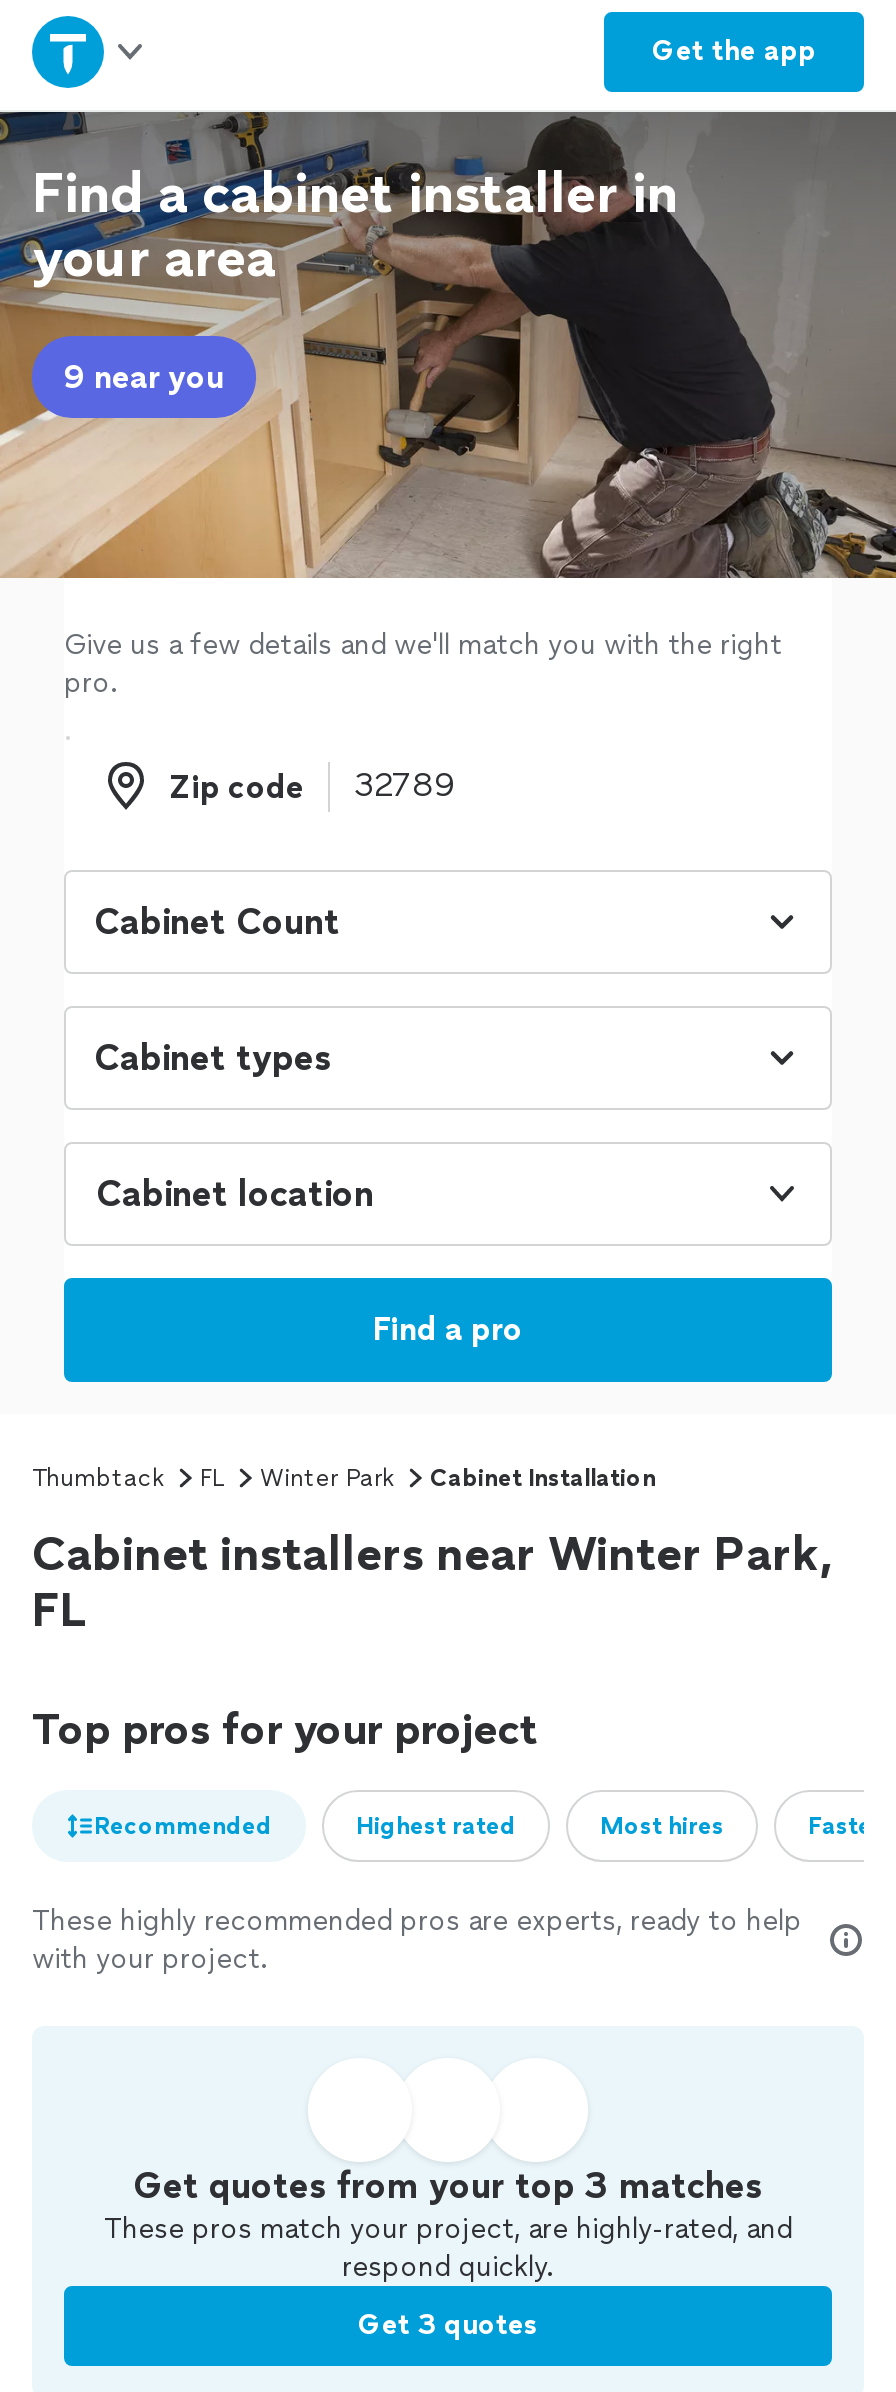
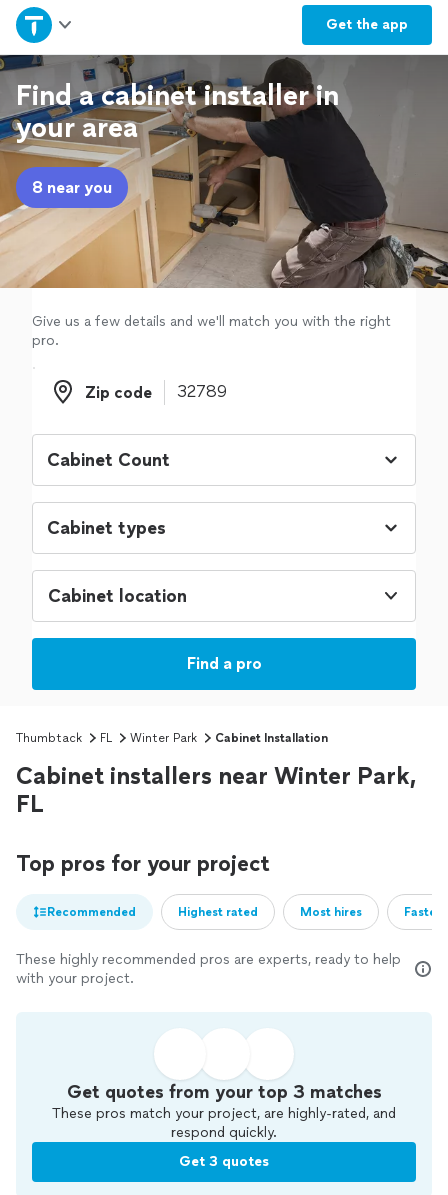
[64,358,224,396] 9 near you -> [32,178,112,197] 8 near you

